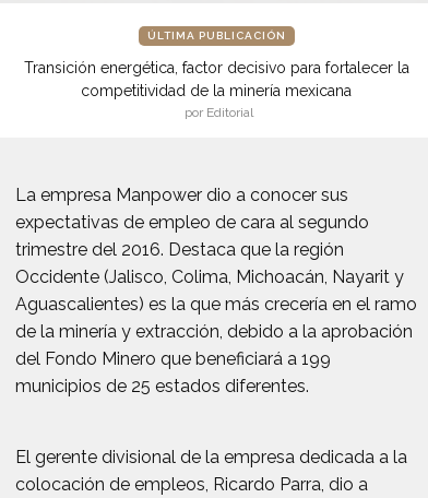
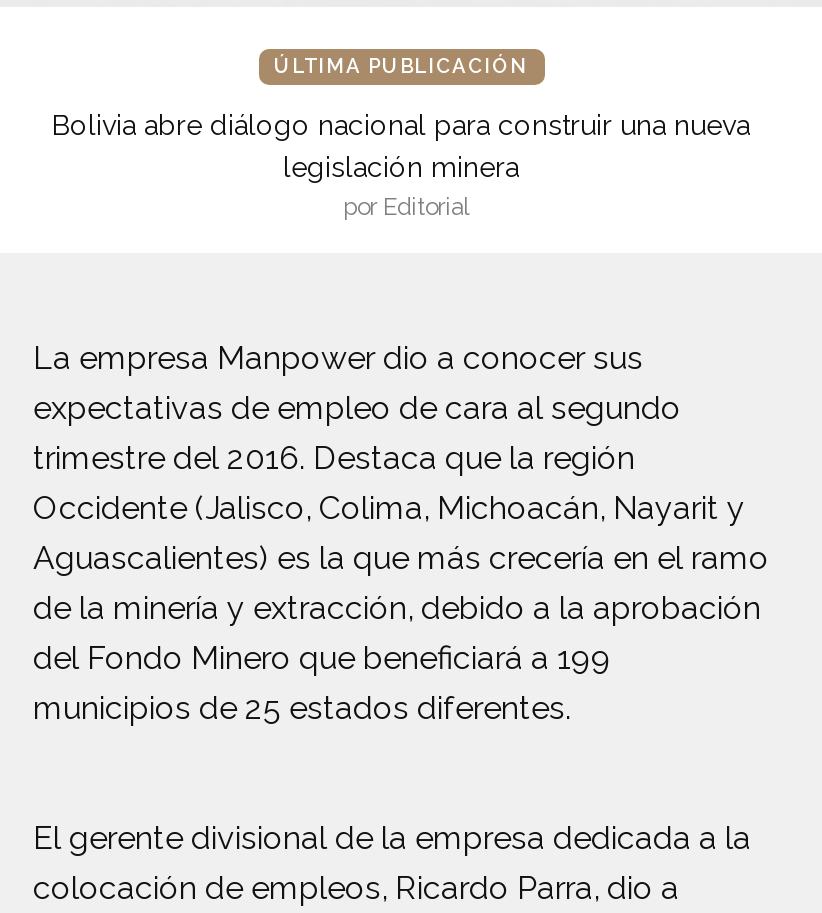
[23,59,409,99] Transición energética, factor decisivo para fortalecer la | competitividad de la minería mexicana -> [52,109,750,183] Bolivia abre diálogo nacional para construir una nueva | legislación minera

